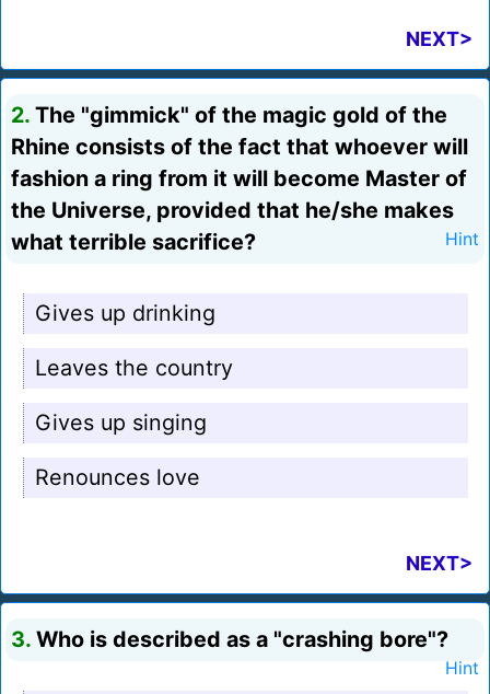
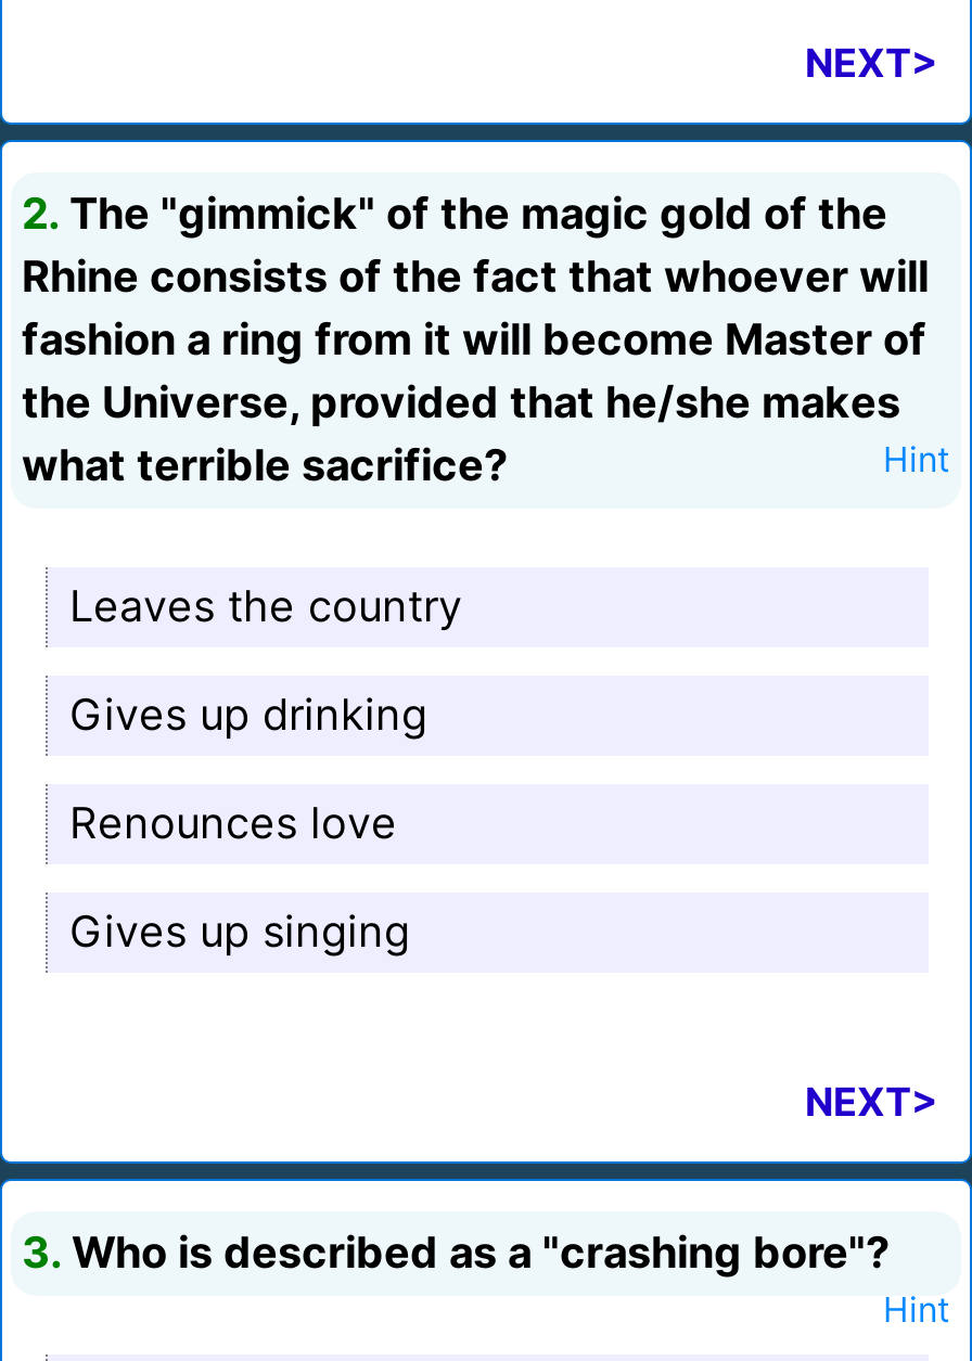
moved [35,300,215,326] -> [69,689,427,741]: Gives up drinking
moved [35,355,233,381] -> [69,580,462,632]: Leaves the country
moved [35,409,207,436] -> [69,906,410,958]: Gives up singing
moved [35,464,200,490] -> [69,797,397,849]: Renounces love

